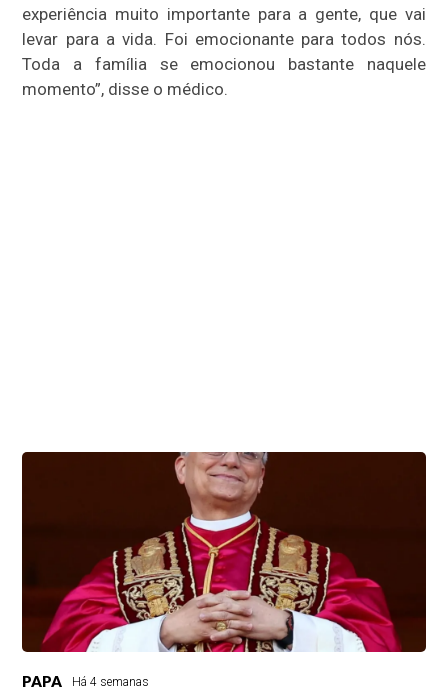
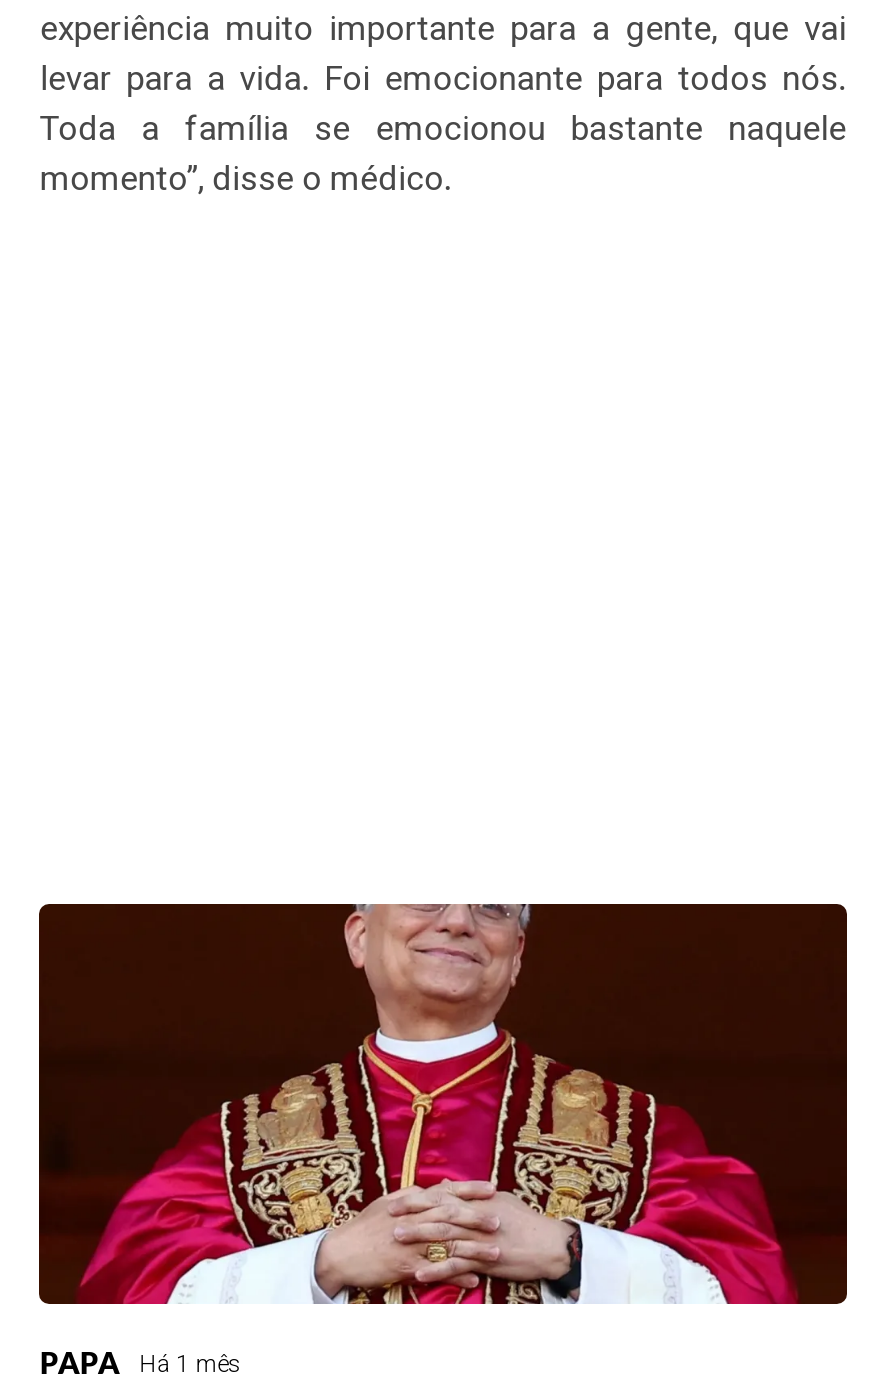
[22,672,149,690] PAPA Há 4 semanas -> [40,1344,242,1380] PAPA Há 1 mês

